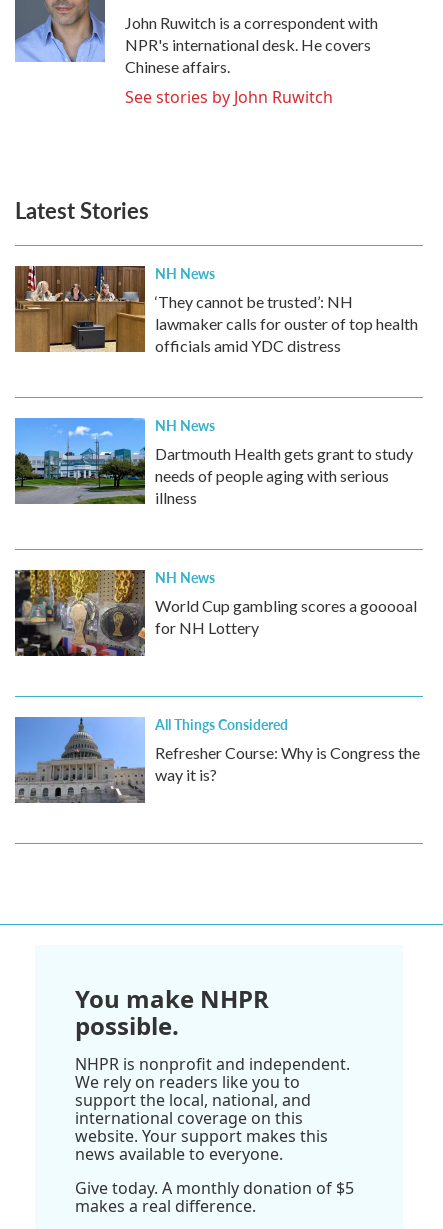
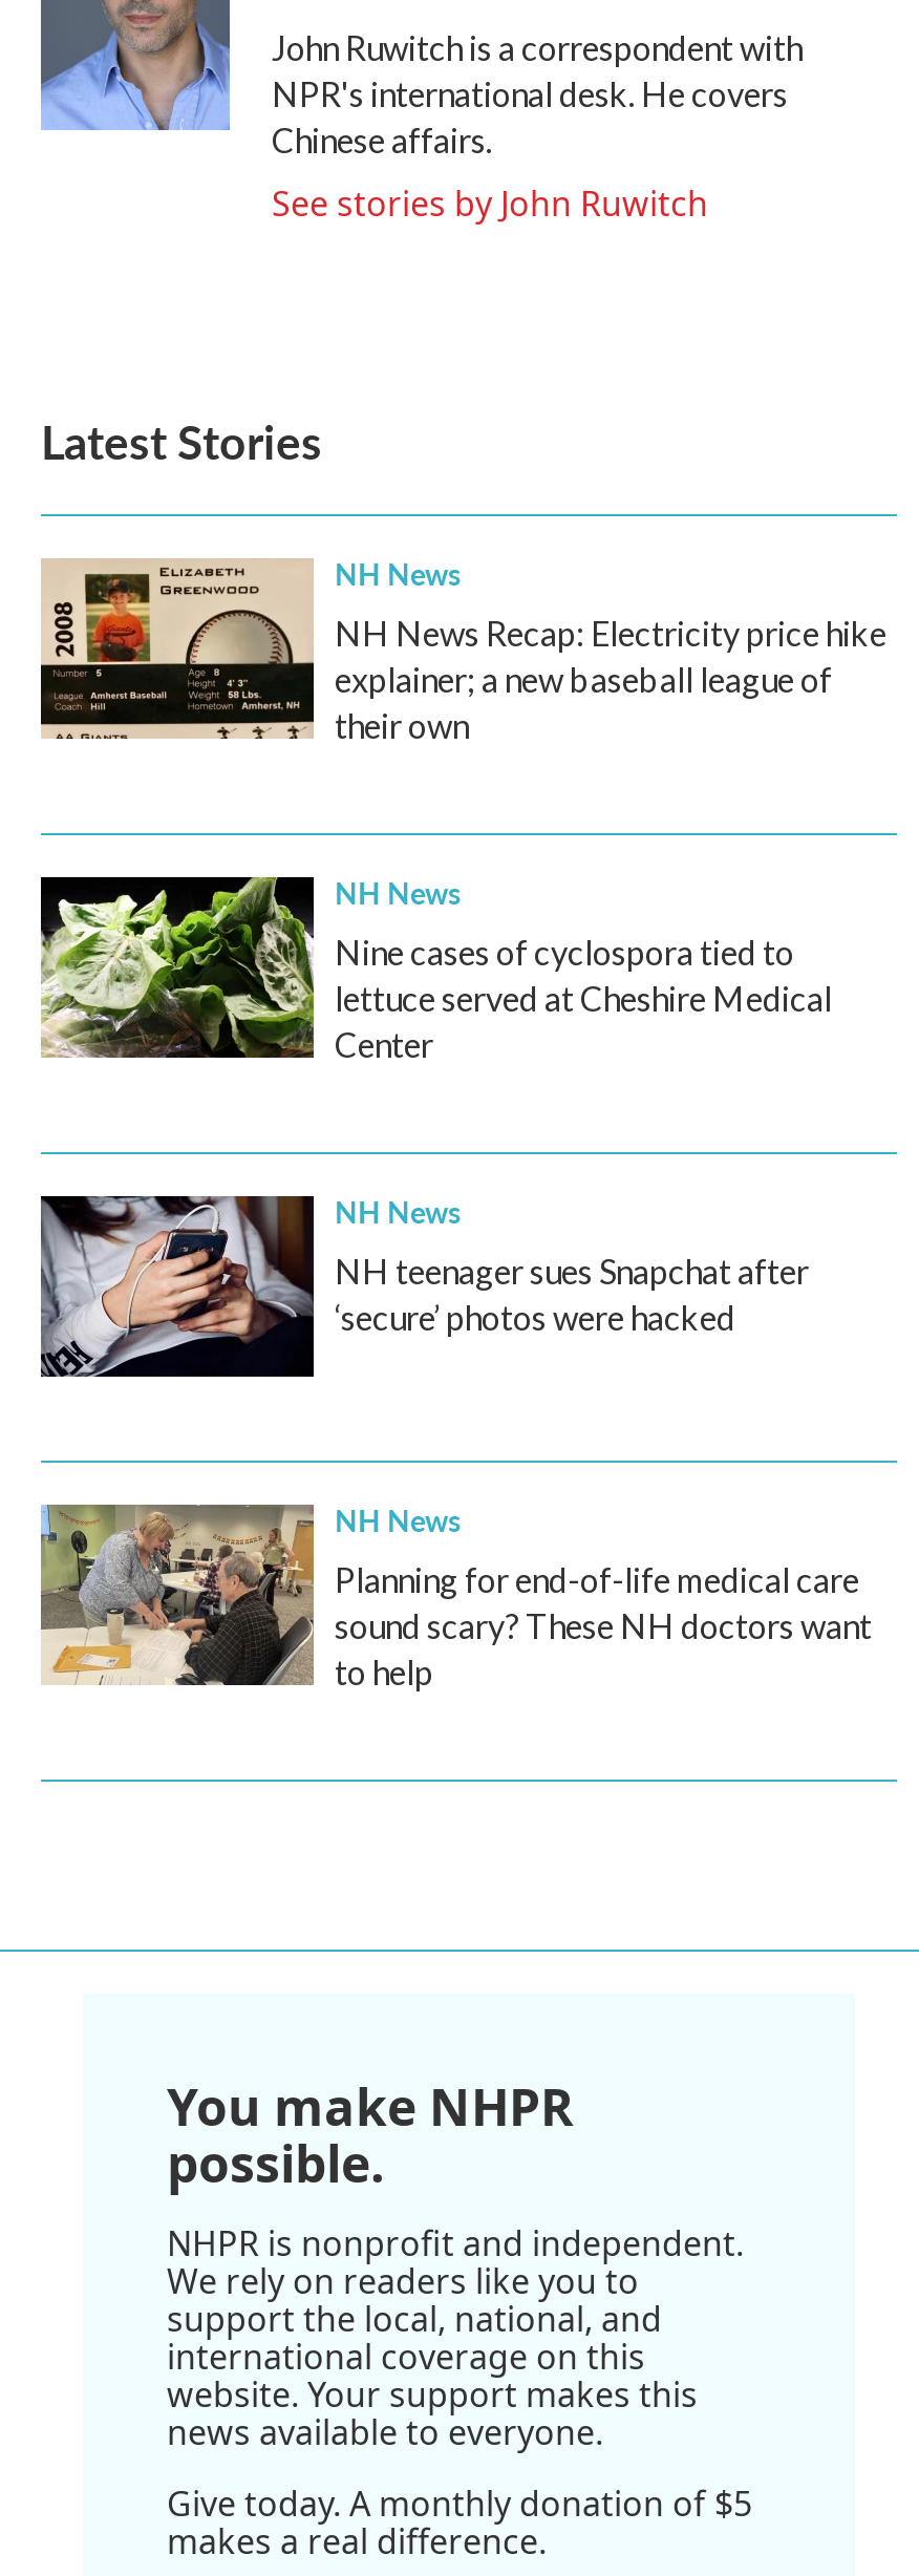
[14,265,418,355] [image] | ‘They cannot be trusted’: NH | lawmaker calls for ouster of top health | officials amid YDC distress -> [39,558,886,745] [image] | NH News Recap: Electricity price hike | explainer; a new baseball league of | their own
[14,417,413,507] [image] | Dartmouth Health gets grant to study | needs of people aging with serious | illness -> [39,875,832,1064] [image] | Nine cases of cyclospora tied to | lettuce served at Cheshire Medical | Center
[14,569,417,657] [image] | World Cup gambling scores a gooooal | for NH Lottery -> [39,1194,809,1379] [image] | NH teenager sues Snapchat after | ‘secure’ photos were hacked
[14,714,420,804] [image] | All Things Considered | Refresher Course: Why is Congress the | way it is? -> [39,1498,872,1691] [image] | NH News | Planning for end-of-life medical care | sound scary? These NH doctors want | to help

